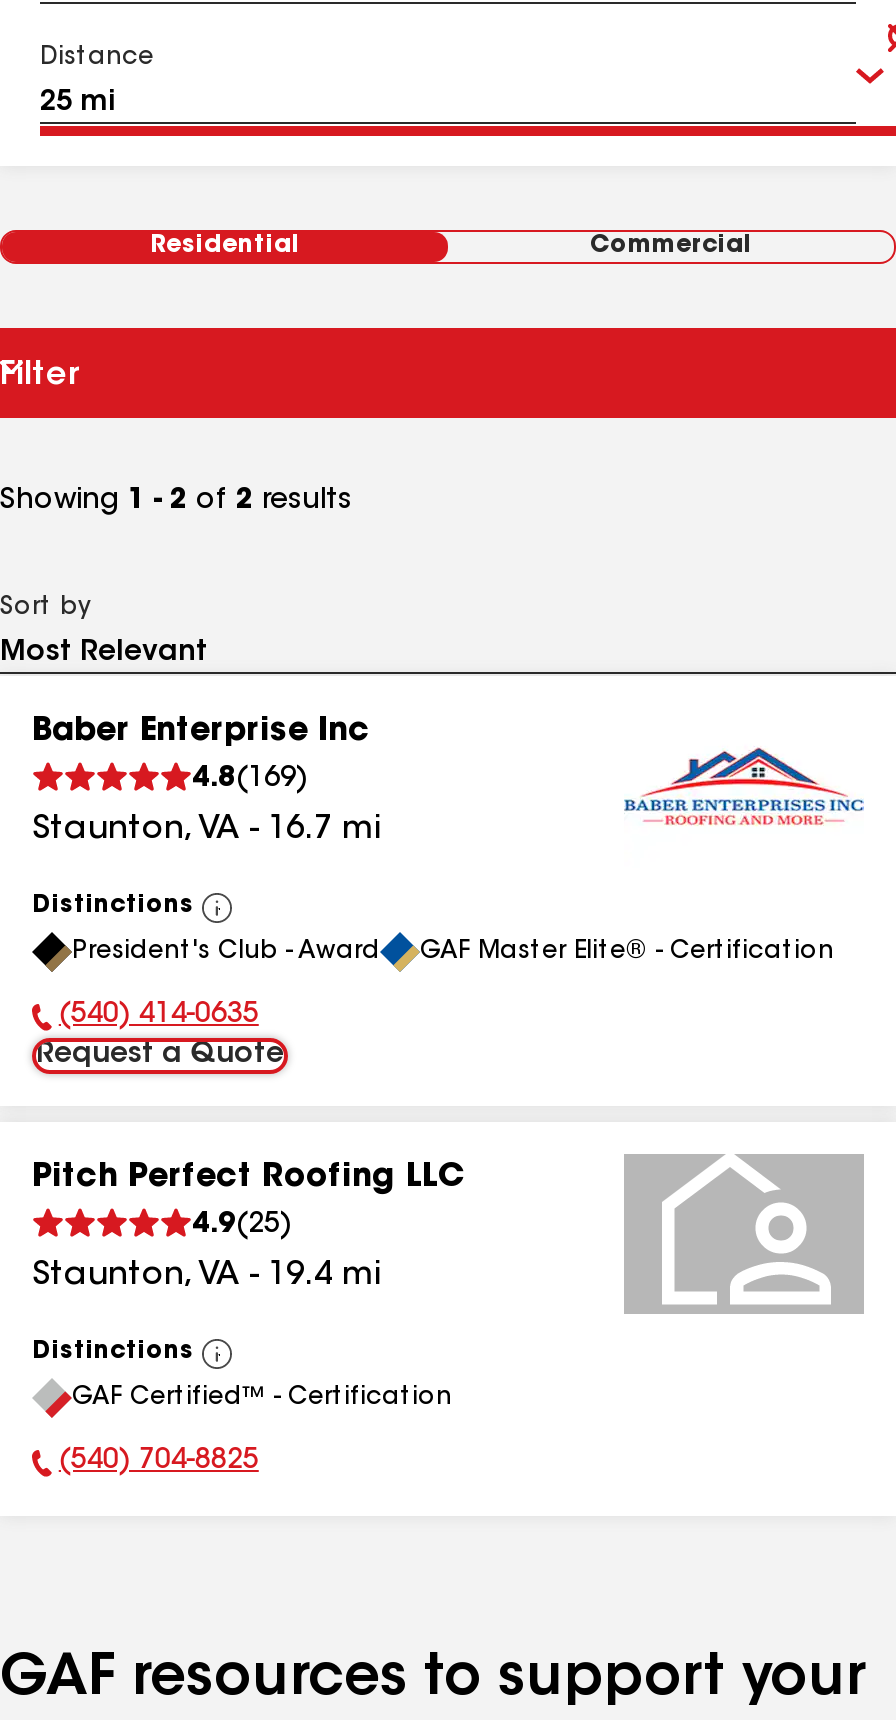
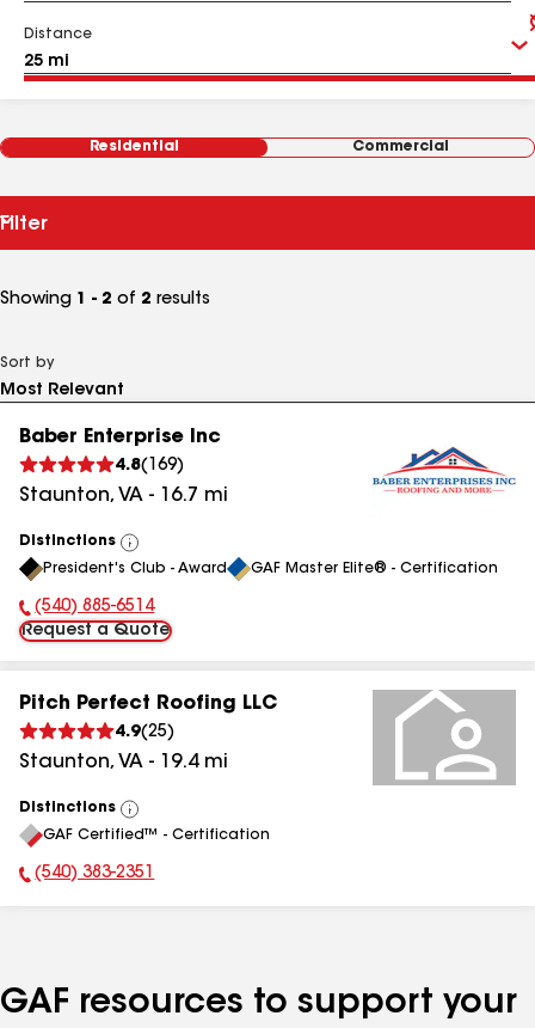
[59,1002,259,1030] (540) 414-0635 -> [35,599,155,616] (540) 885-6514
[59,1448,259,1476] (540) 704-8825 -> [35,865,155,882] (540) 383-2351

